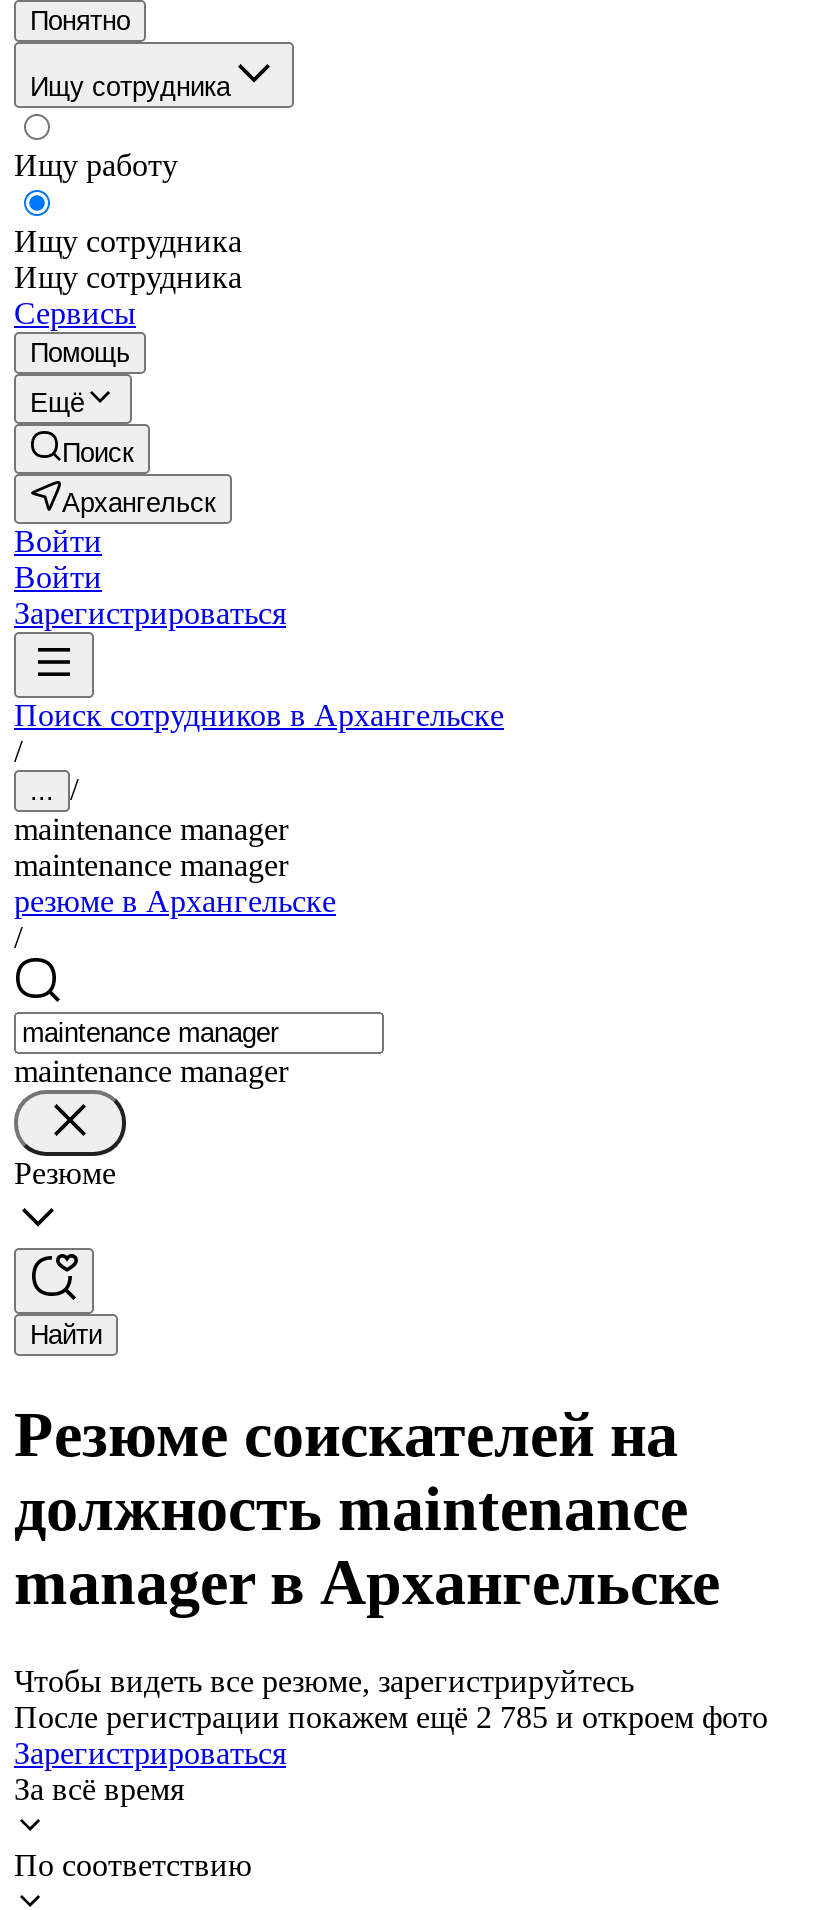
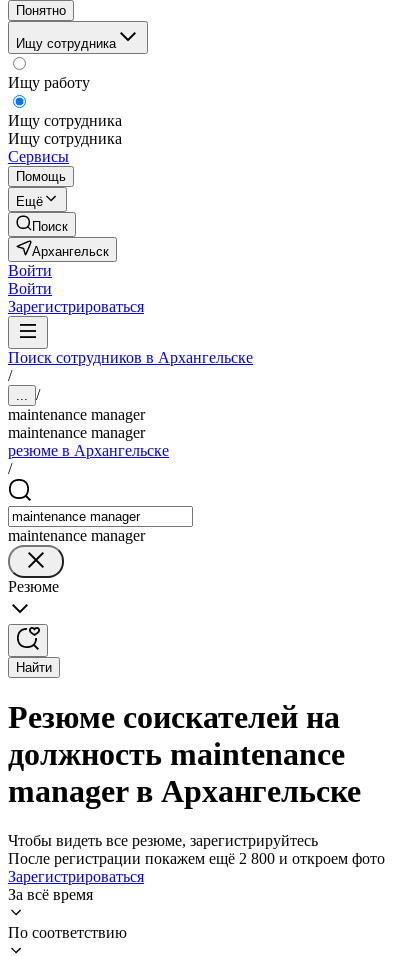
[14,1700,768,1734] После регистрации покажем ещё 2 785 и откроем фото -> [8,850,385,867] После регистрации покажем ещё 2 800 и откроем фото

